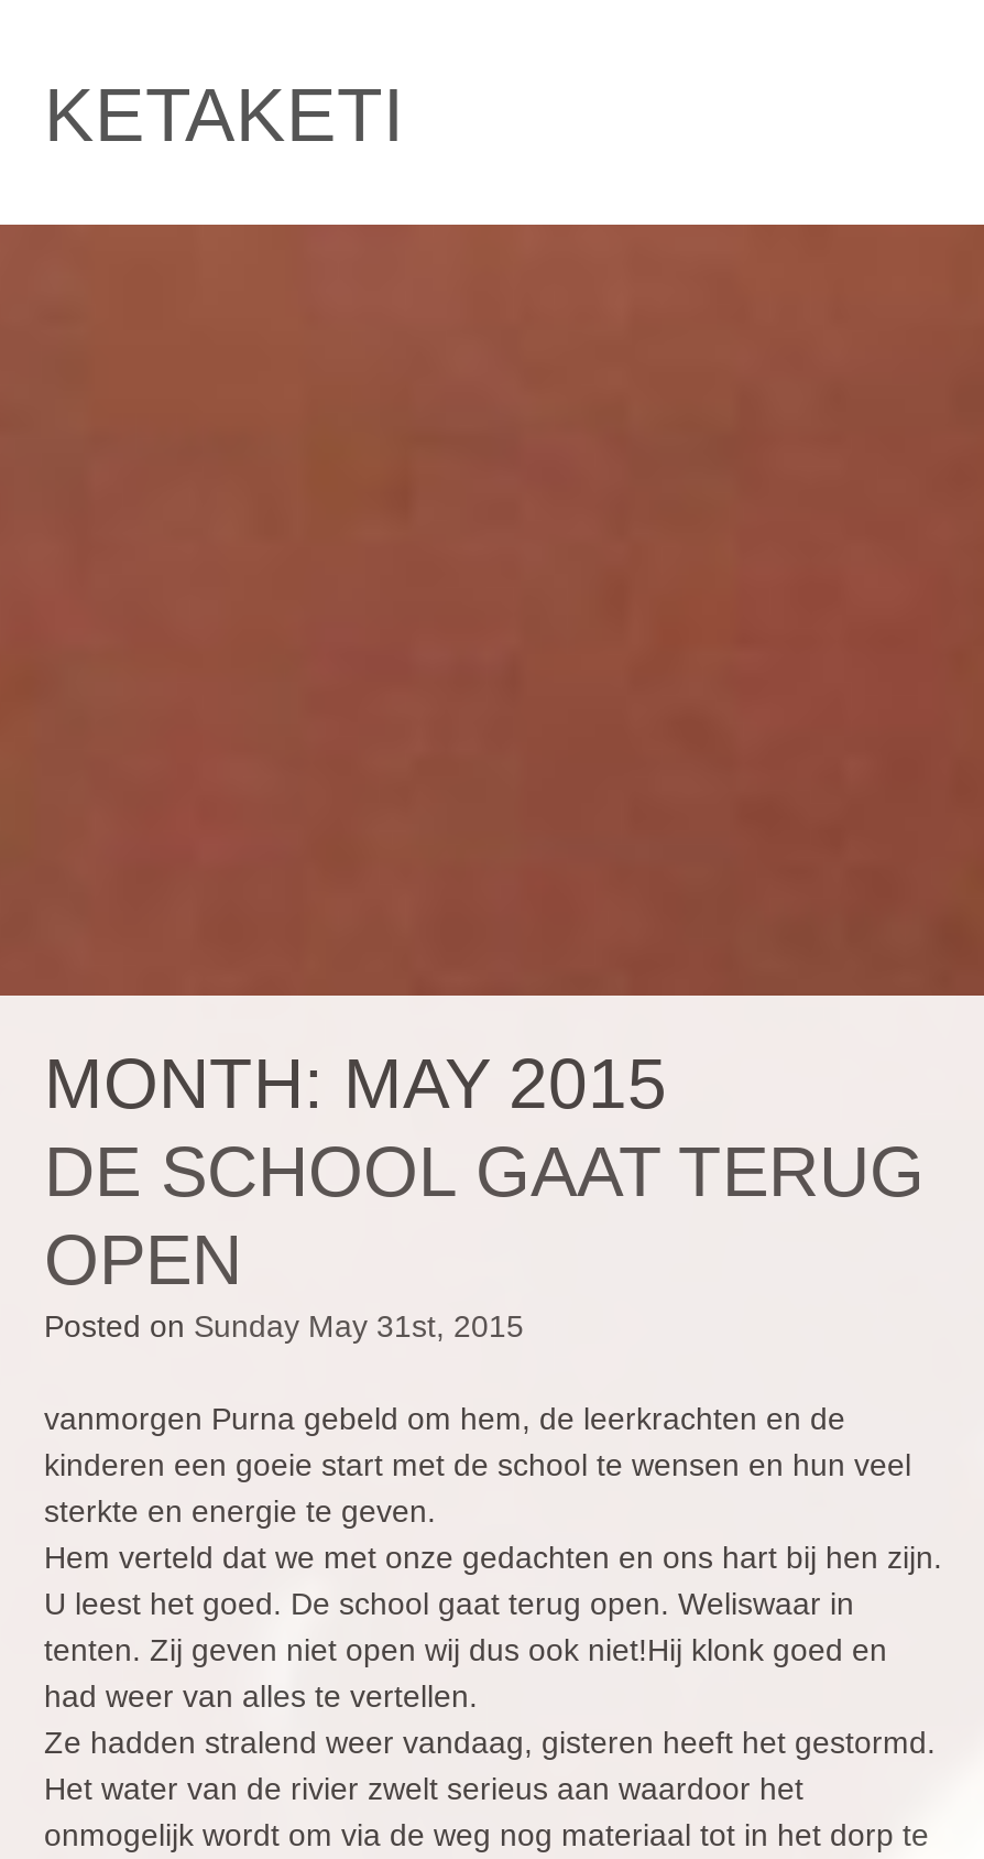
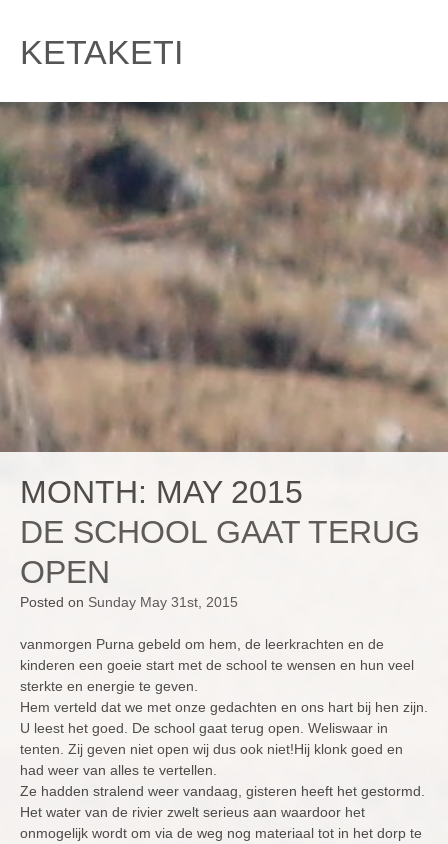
none -> [3,101,445,452] [image]

